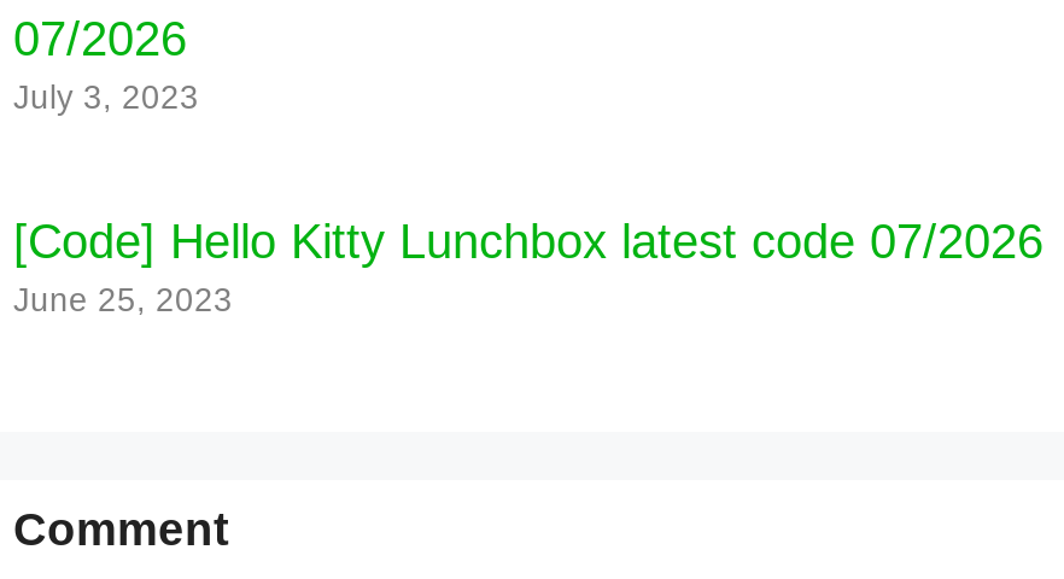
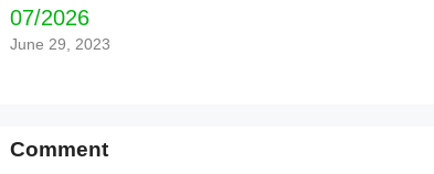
[13,80,1043,319] July 3, 2023 | [Code] Hello Kitty Lunchbox latest code 07/2026 | June 25, 2023 -> [10,37,110,53] June 29, 2023

